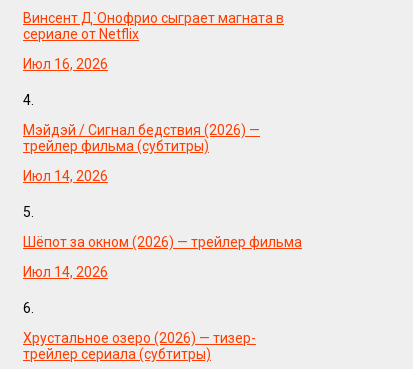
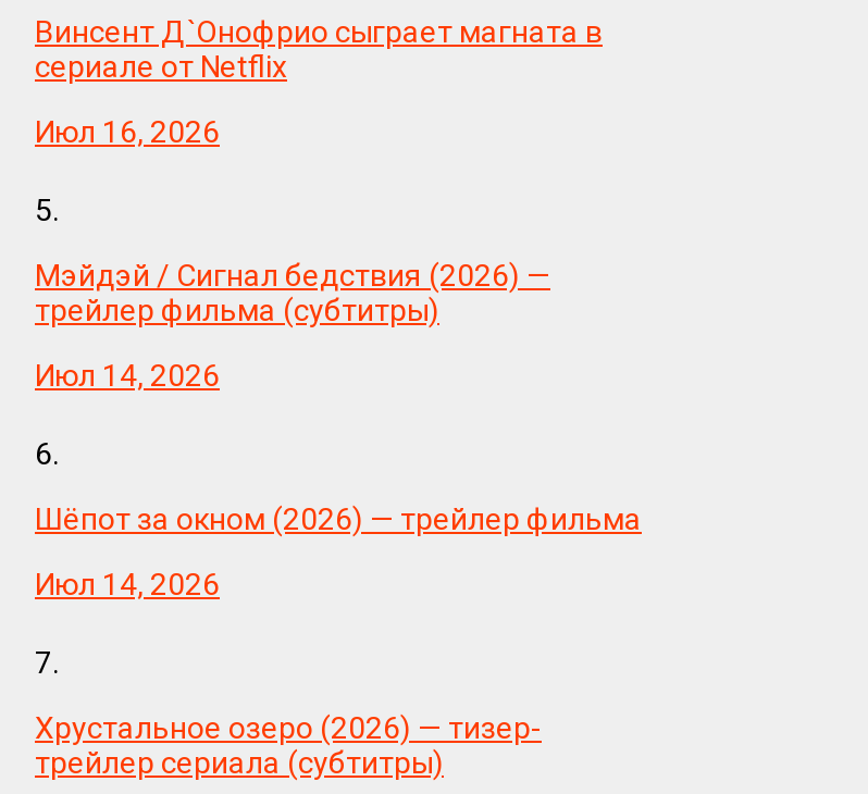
[23,91,34,107] 4. -> [35,191,59,226] 5.
[23,203,34,219] 5. -> [35,435,59,470] 6.
[23,299,34,315] 6. -> [35,644,59,679] 7.

